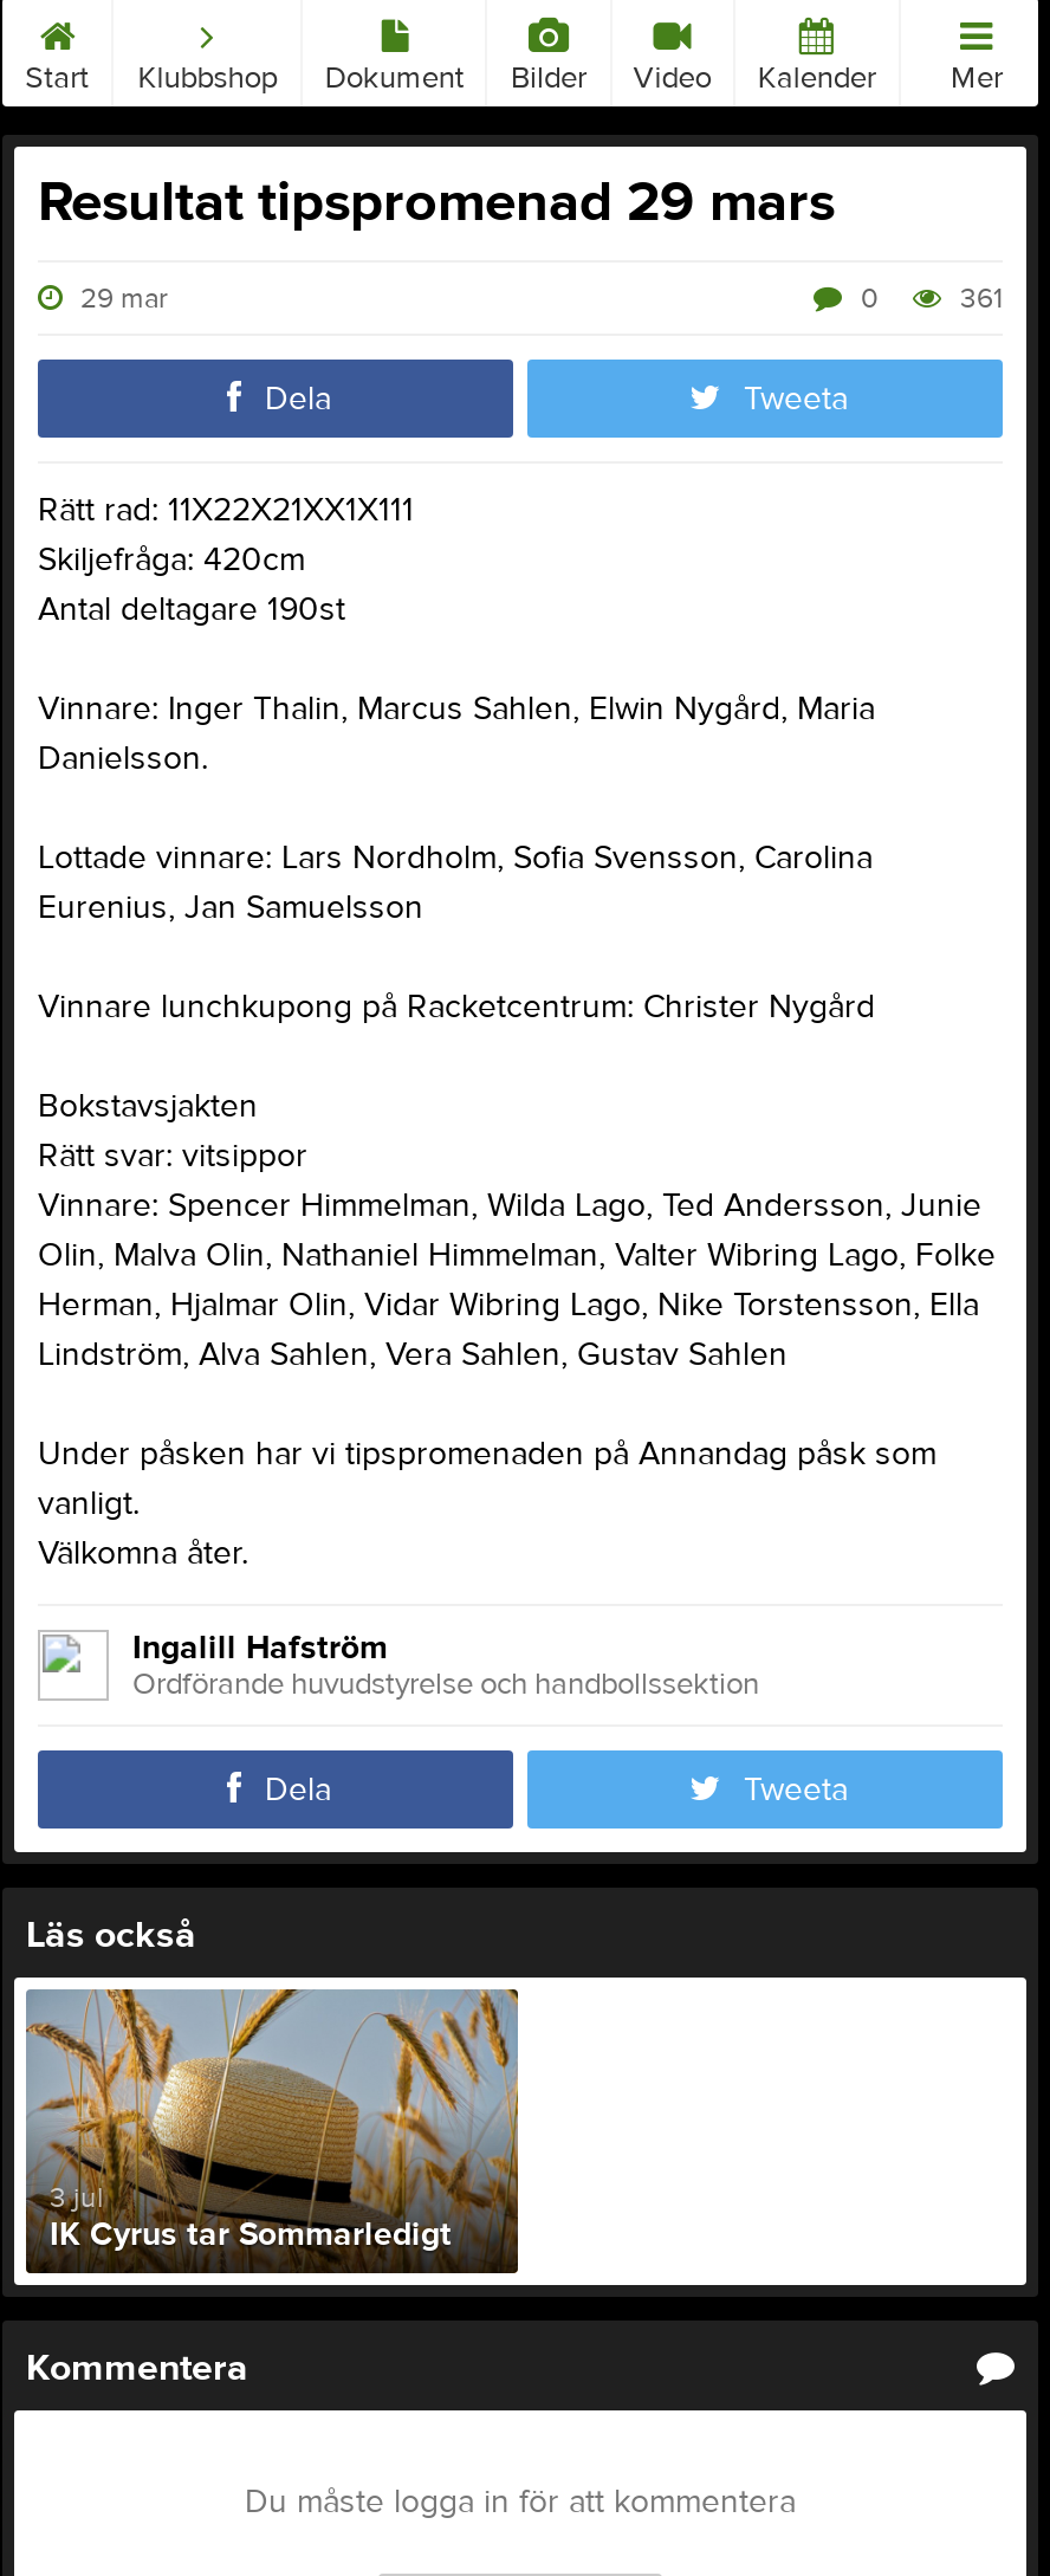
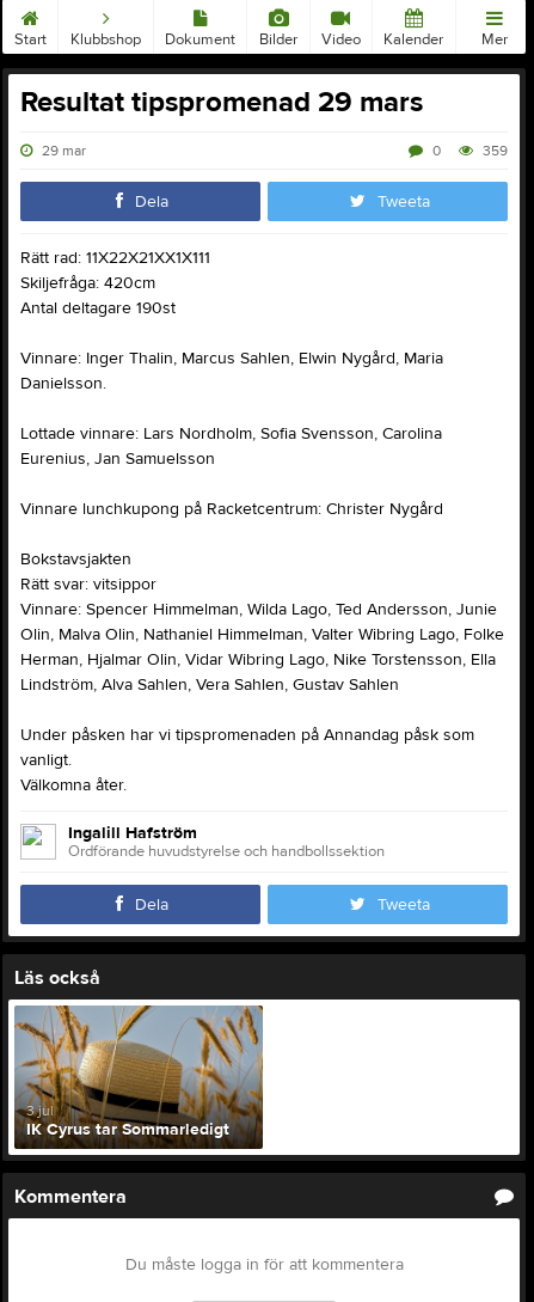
[854,279,1003,317] 0 361 -> [429,141,508,160] 0 359

